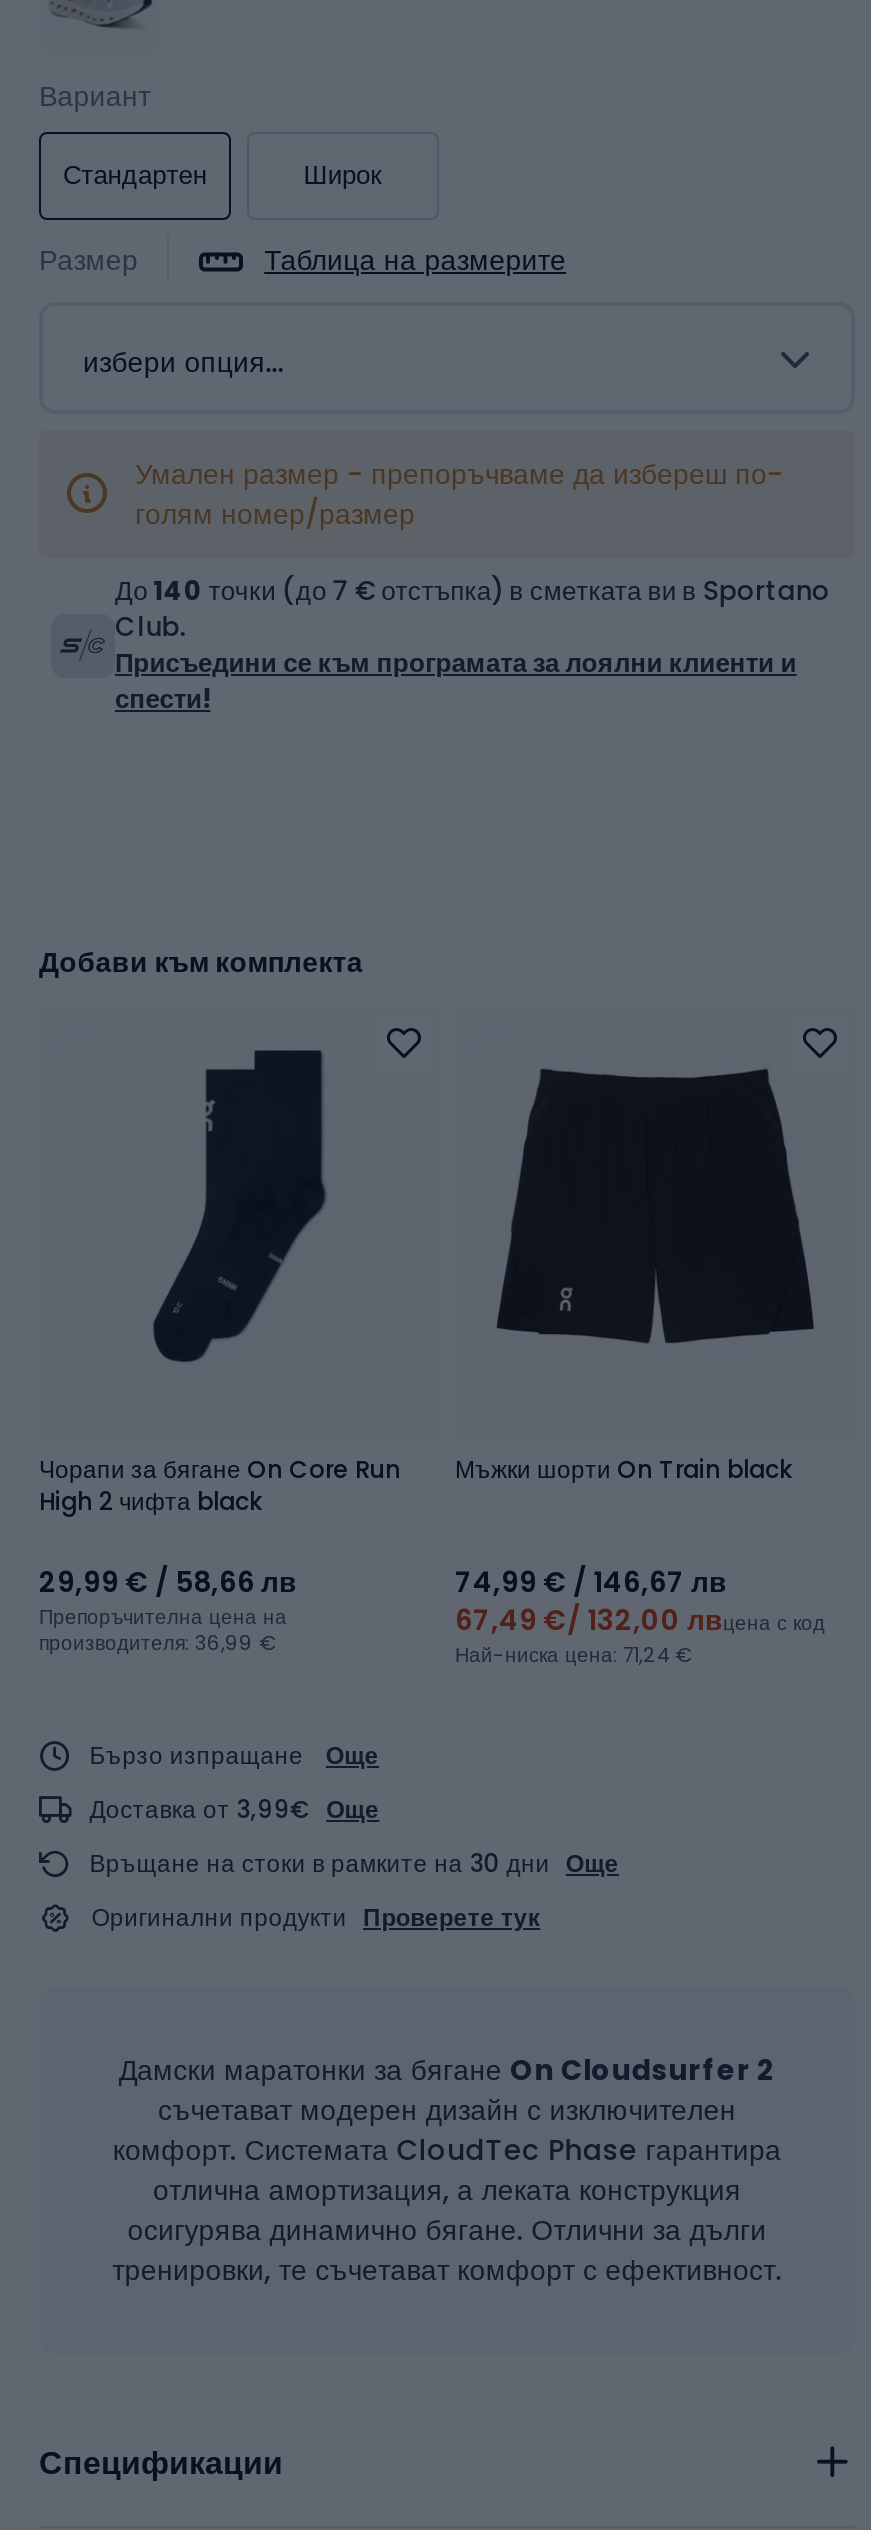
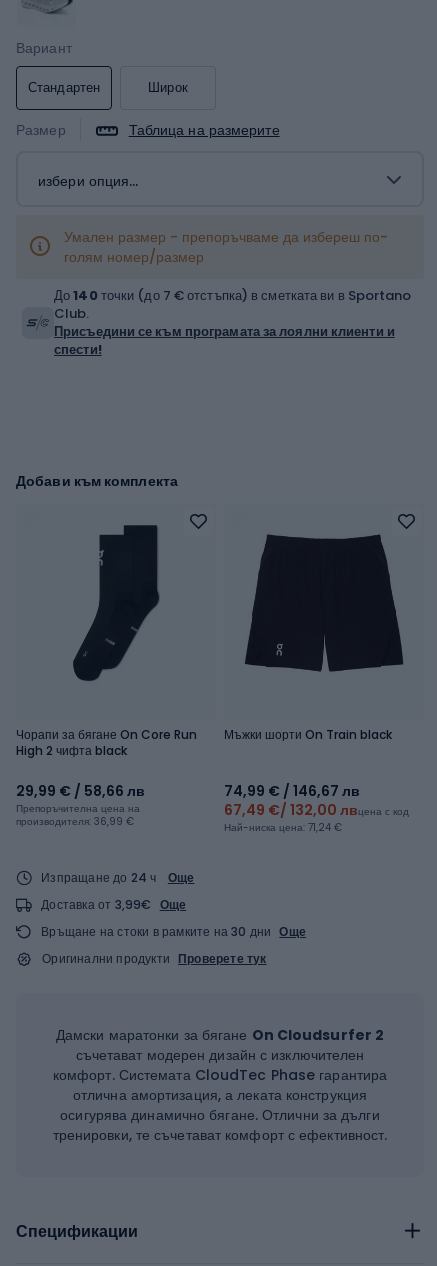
[89,1737,303,1771] Бързо изпращане -> [41,869,157,886] Изпращане до 24 ч

